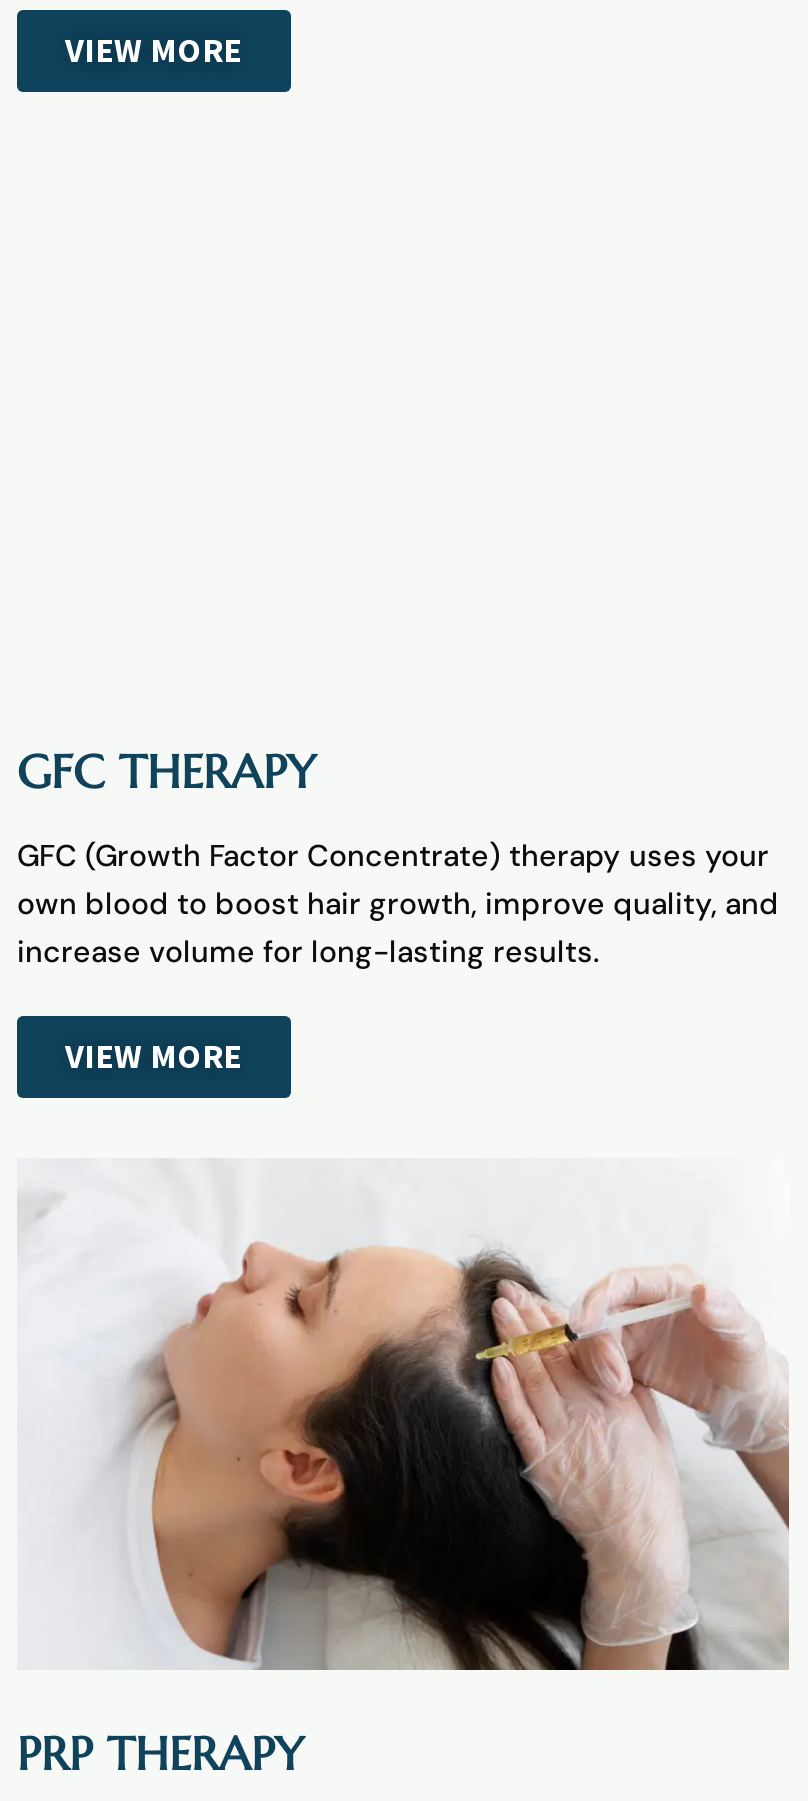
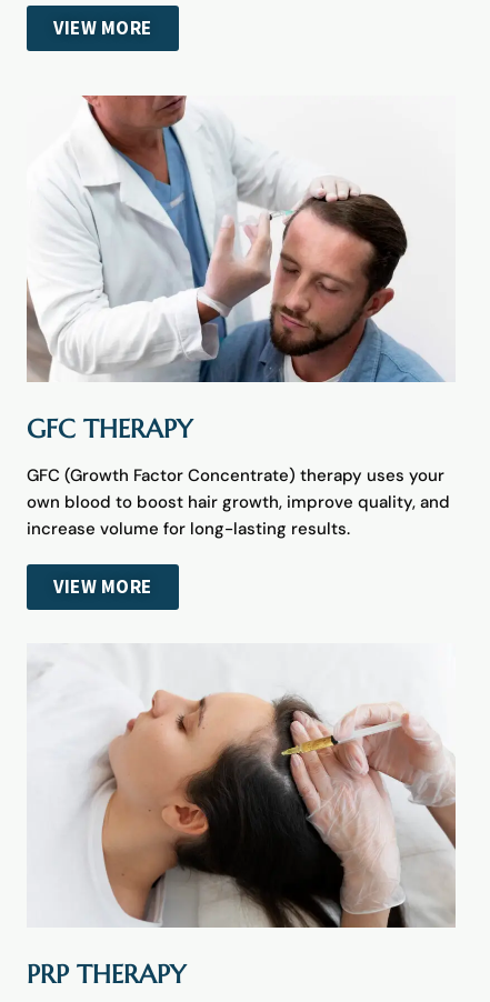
none -> [26,94,446,383] [image]

